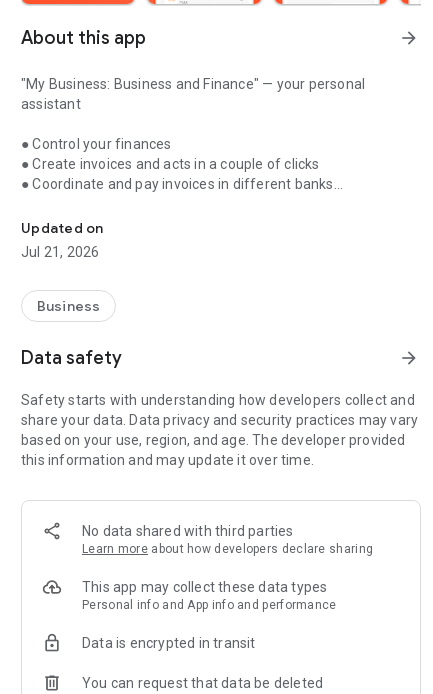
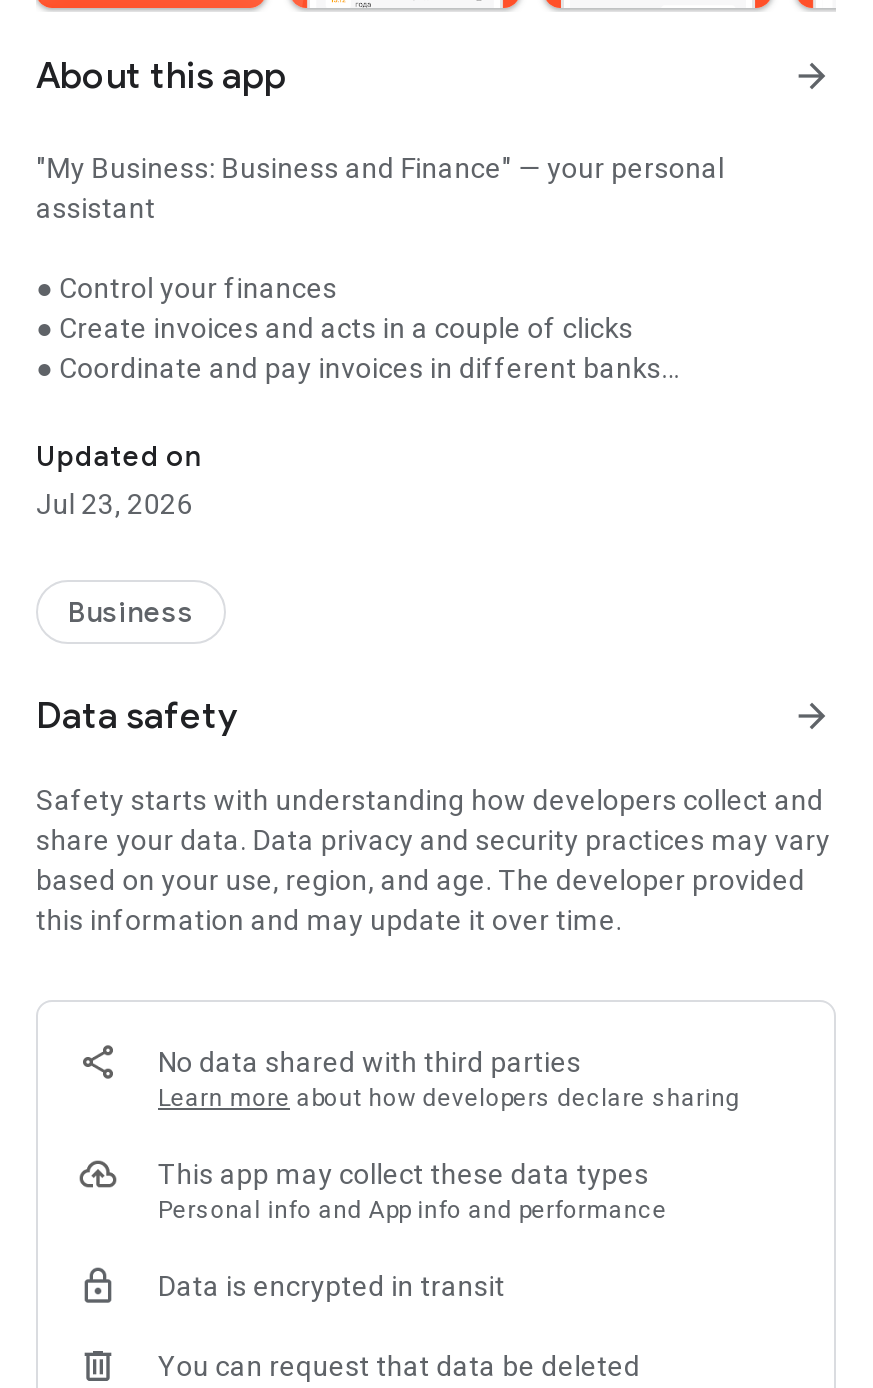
[21,244,99,260] Jul 21, 2026 -> [36,488,193,520] Jul 23, 2026

